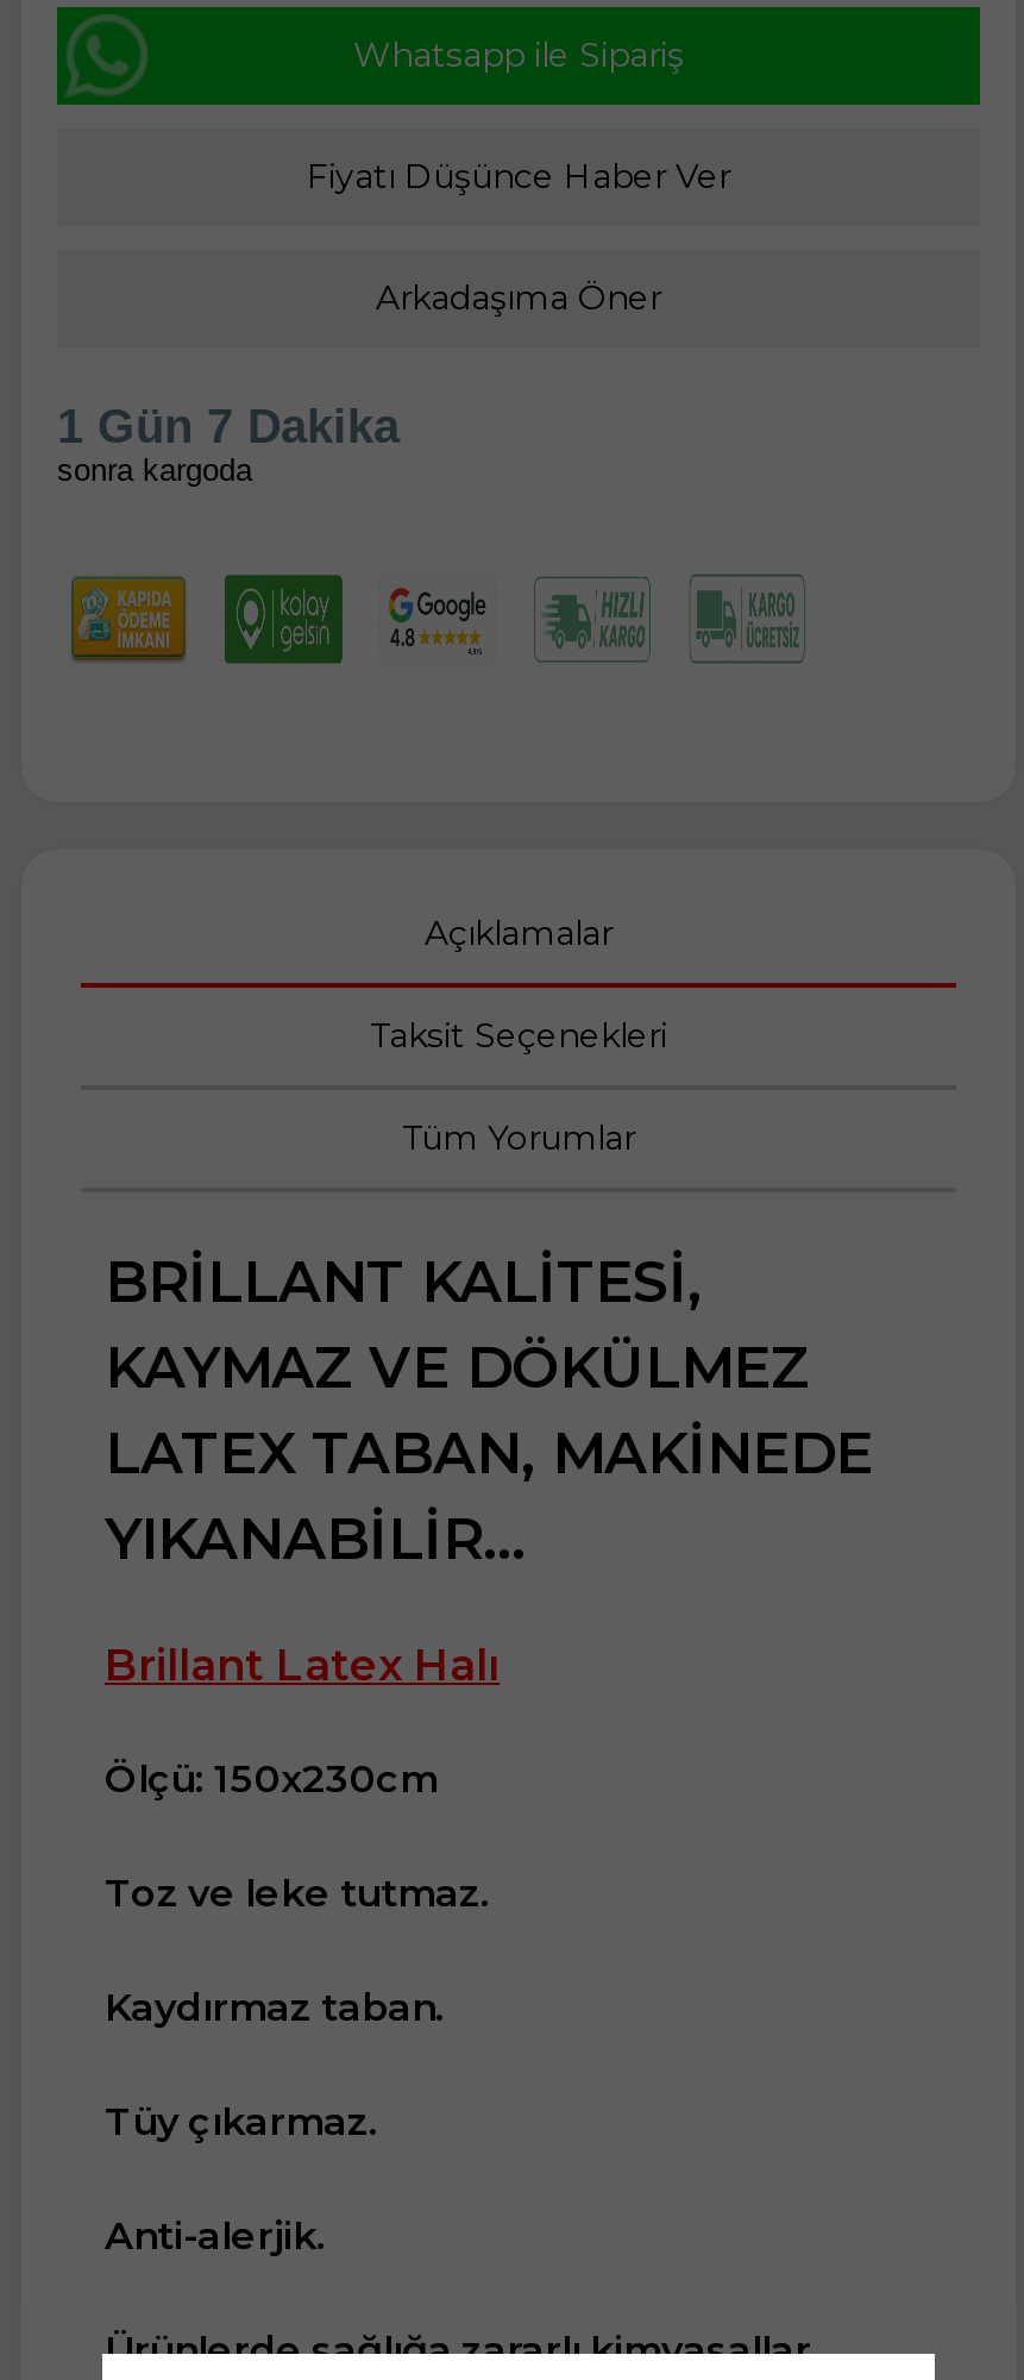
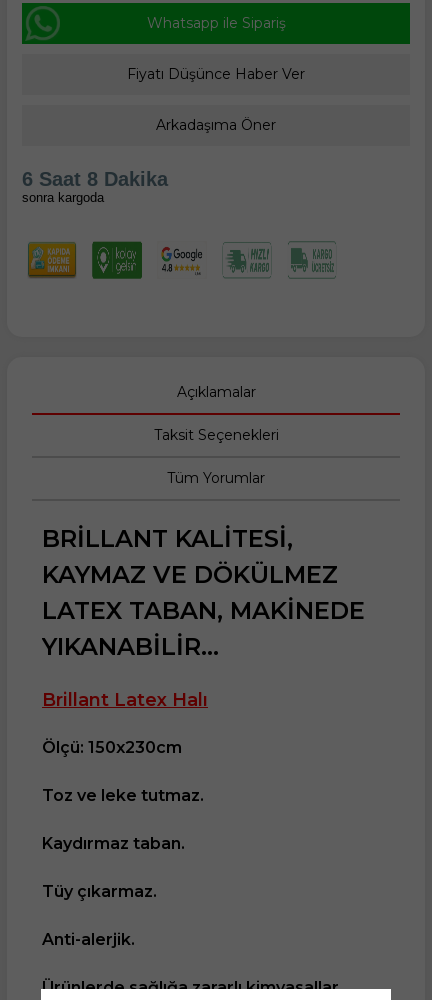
[57,400,400,452] 1 Gün 7 Dakika -> [22,168,168,190] 6 Saat 8 Dakika

